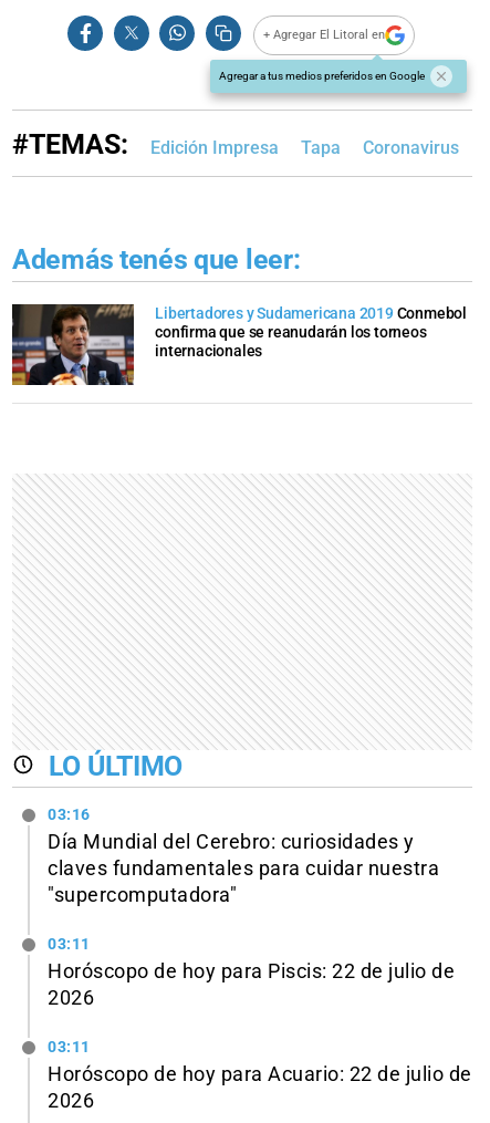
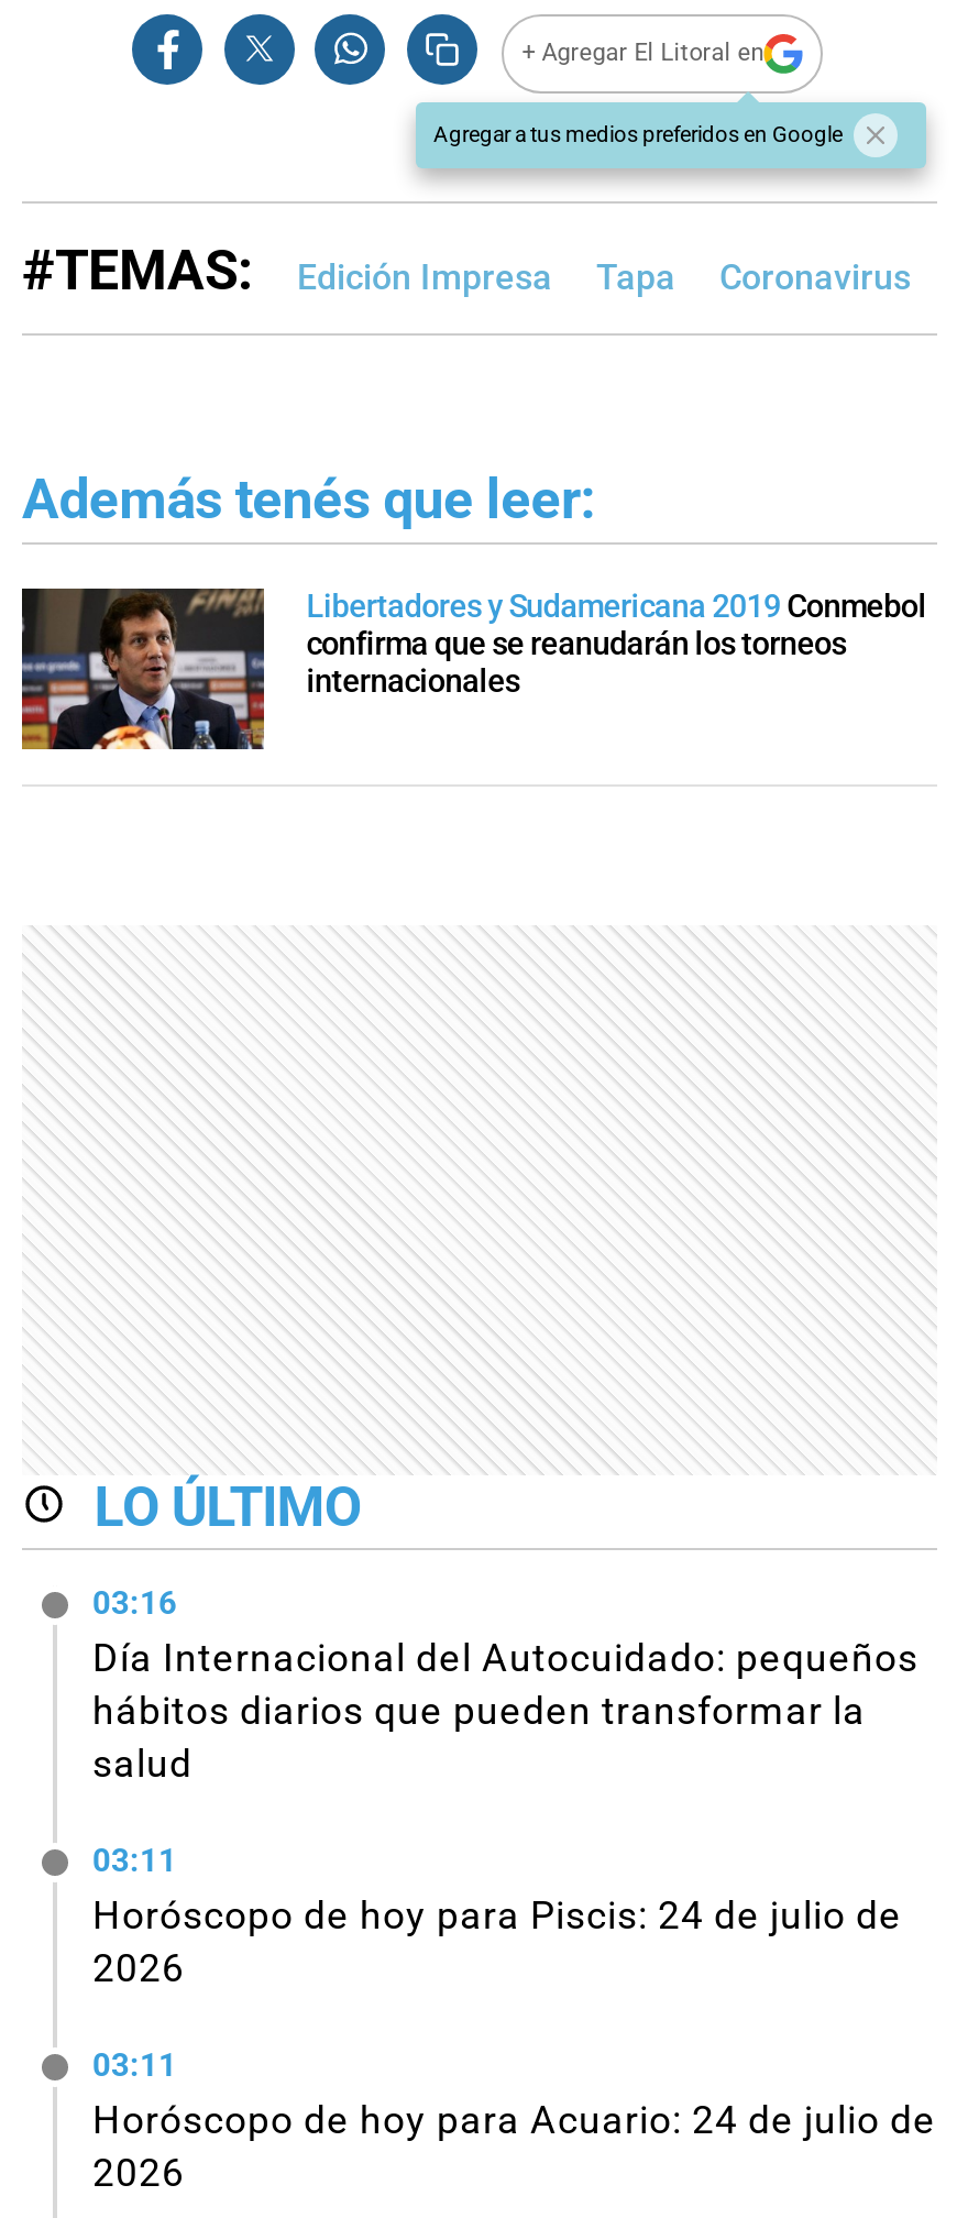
[48,831,439,906] Día Mundial del Cerebro: curiosidades y | claves fundamentales para cuidar nuestra | "supercomputadora" -> [92,1636,919,1786] Día Internacional del Autocuidado: pequeños | hábitos diarios que pueden transformar la | salud
[48,960,455,982] Horóscopo de hoy para Piscis: 22 de julio de -> [92,1893,902,1937] Horóscopo de hoy para Piscis: 24 de julio de
[48,1063,472,1085] Horóscopo de hoy para Acuario: 22 de julio de -> [92,2098,936,2142] Horóscopo de hoy para Acuario: 24 de julio de

